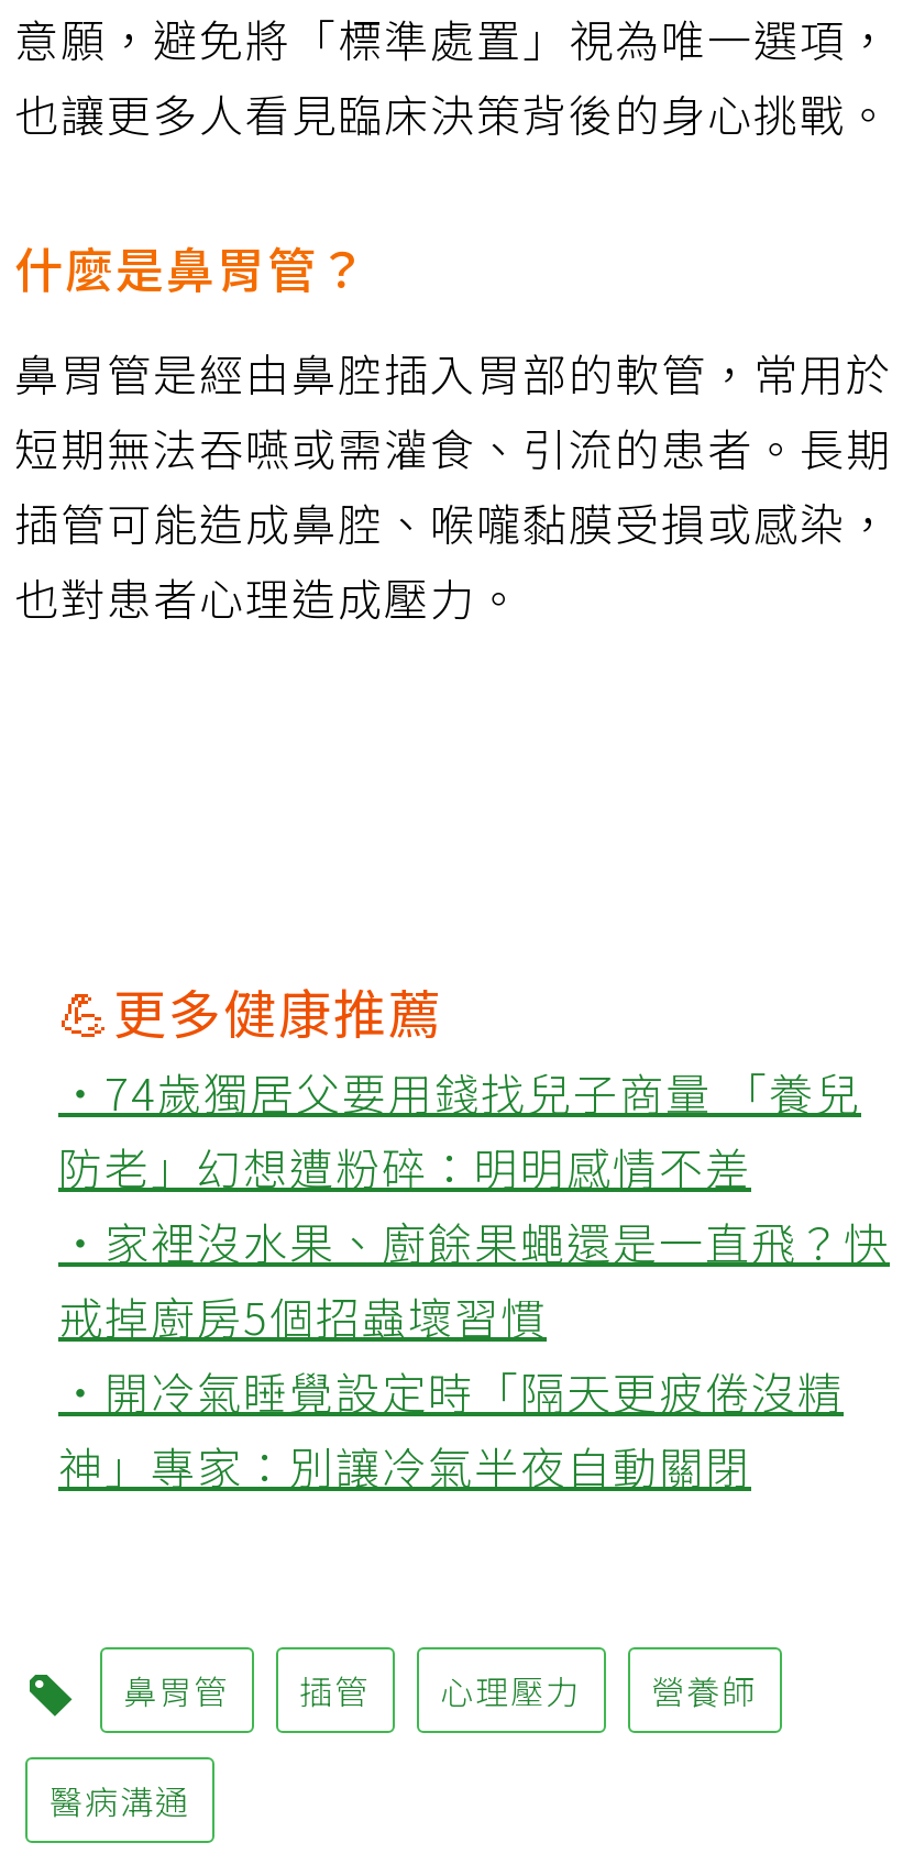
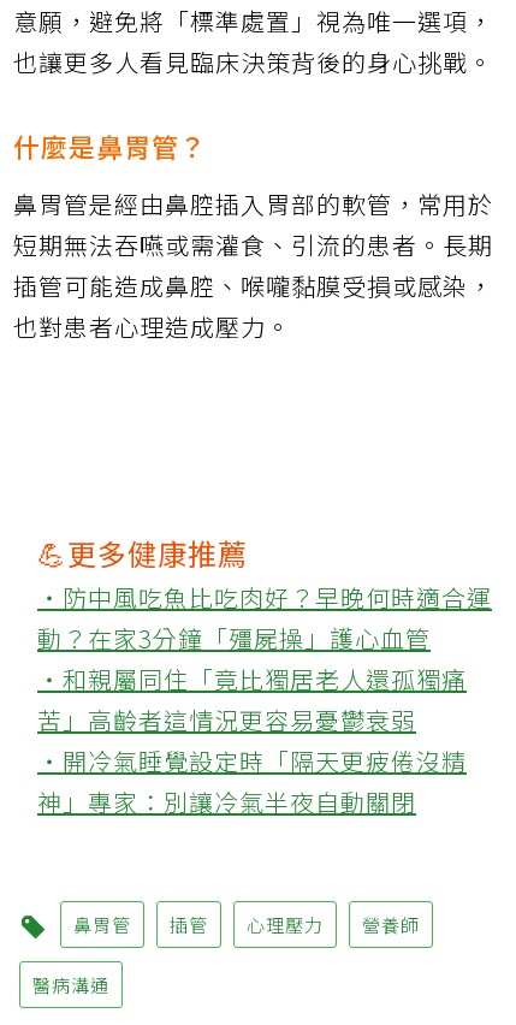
[58,1060,890,1348] ‧74歲獨居父要用錢找兒子商量 「養兒 | 防老」幻想遭粉碎：明明感情不差 | ‧家裡沒水果、廚餘果蠅還是一直飛？快 | 戒掉廚房5個招蟲壞習慣 -> [37,580,492,737] ‧防中風吃魚比吃肉好？早晚何時適合運 | 動？在家3分鐘「殭屍操」護心血管 | ‧和親屬同住「竟比獨居老人還孤獨痛 | 苦」高齡者這情況更容易憂鬱衰弱

